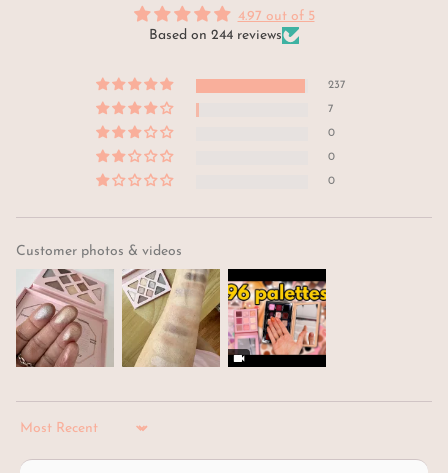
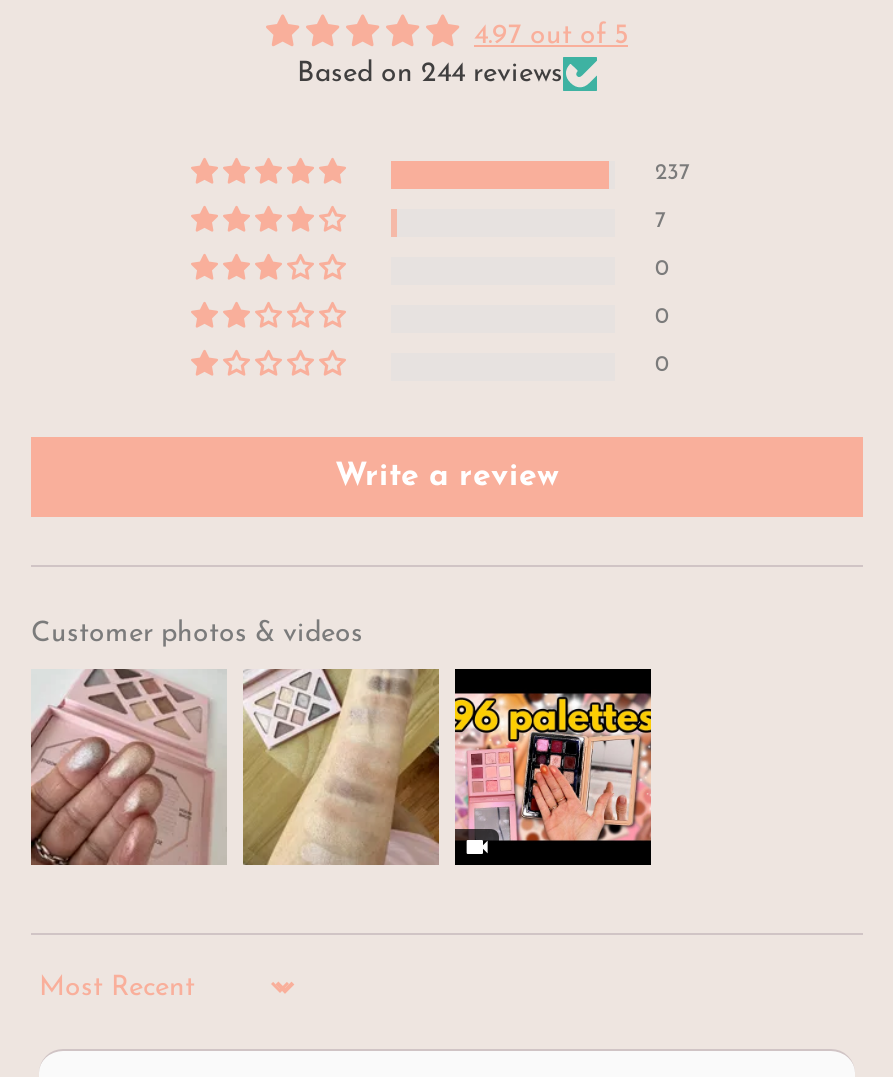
none -> [335,460,559,492] Write a review

